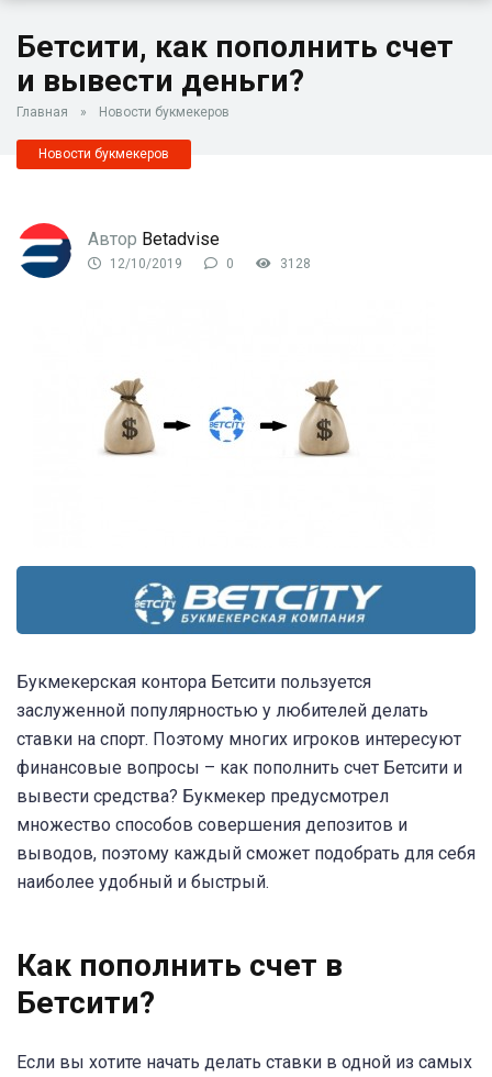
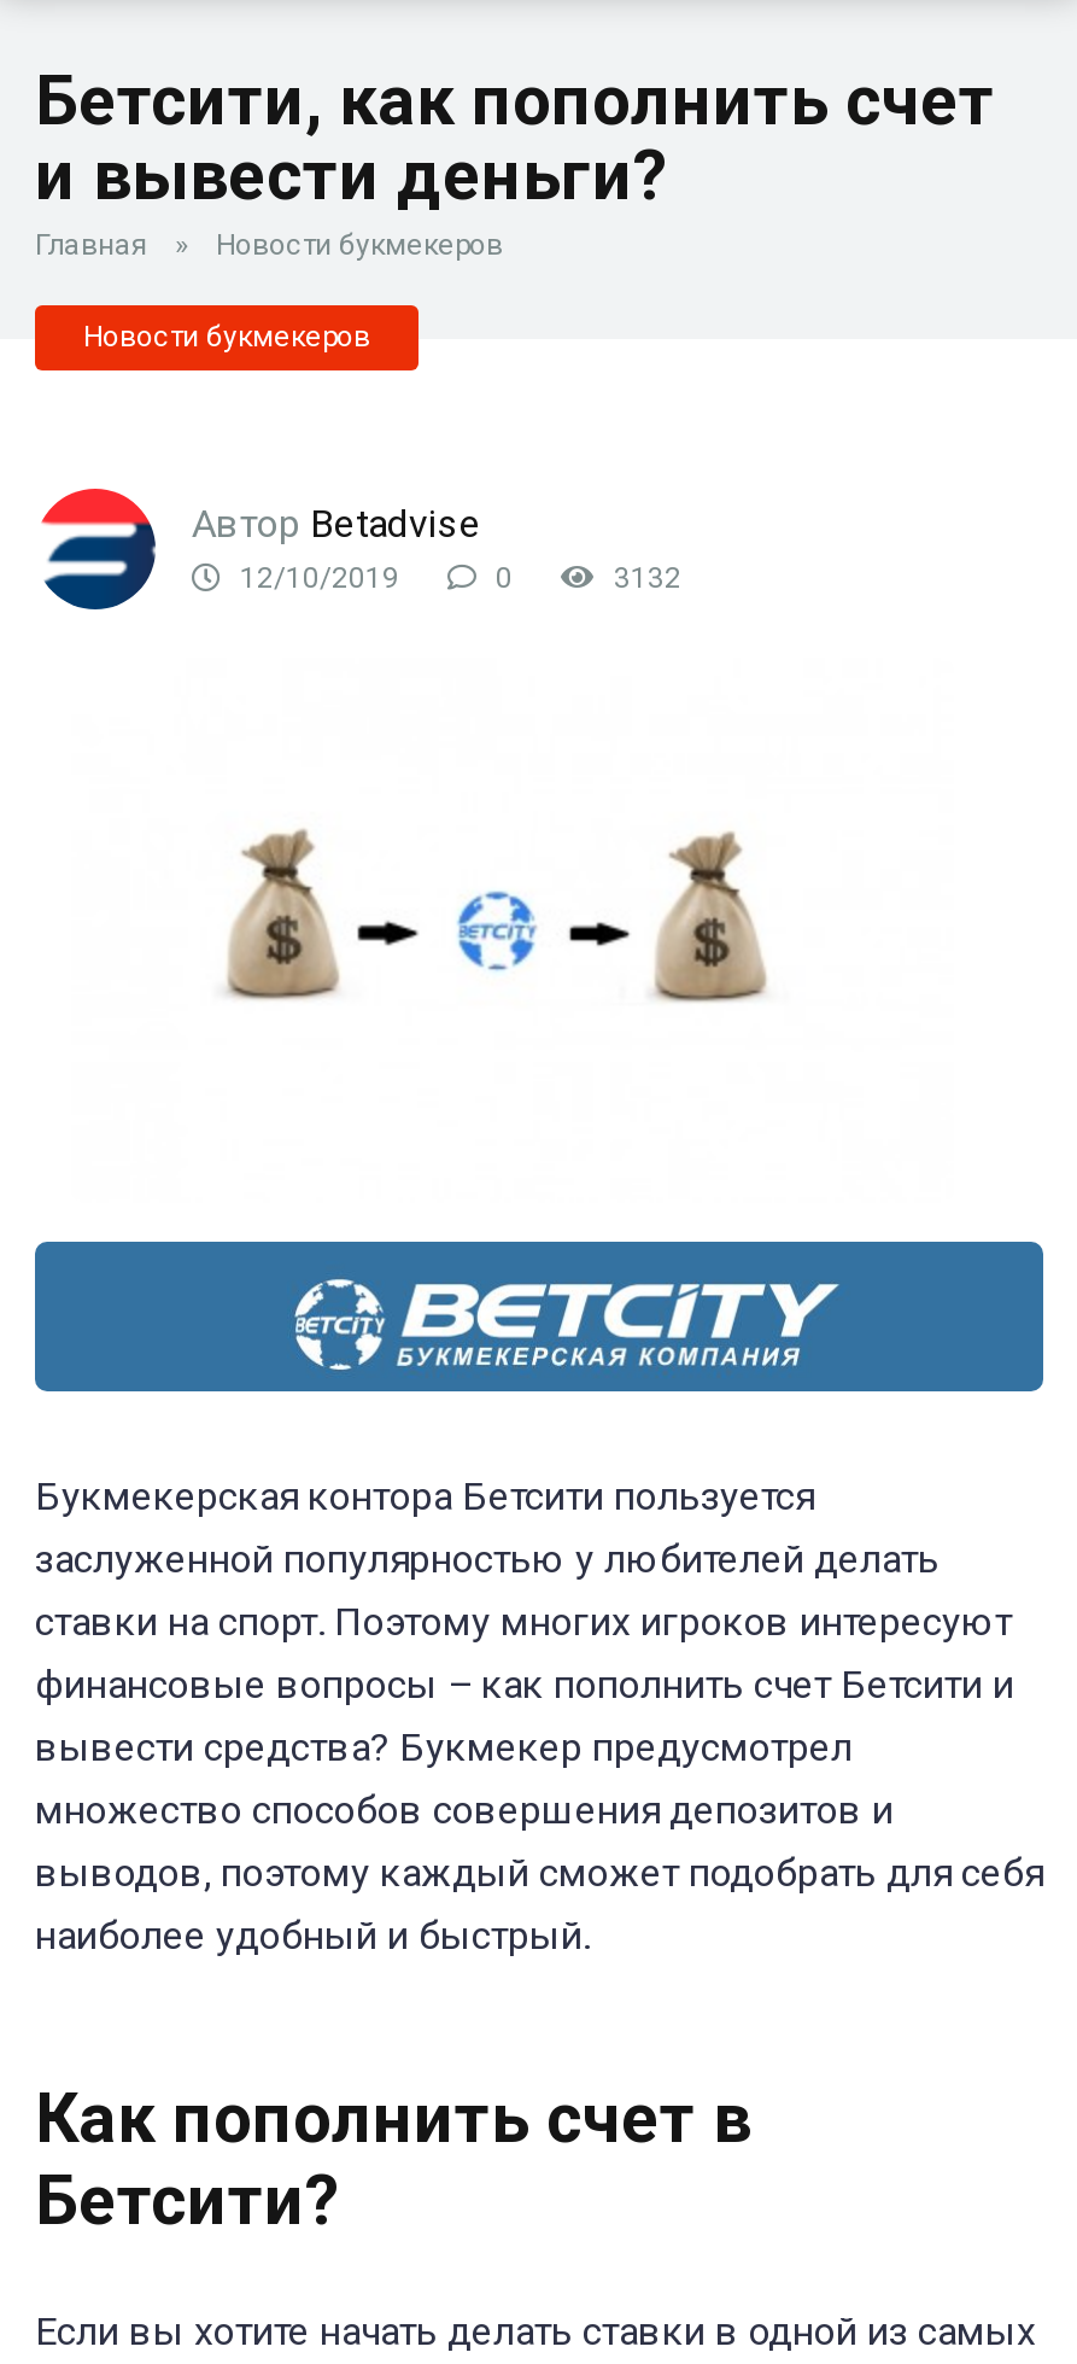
[277,256,311,271] 3128 -> [607,561,681,595] 3132

